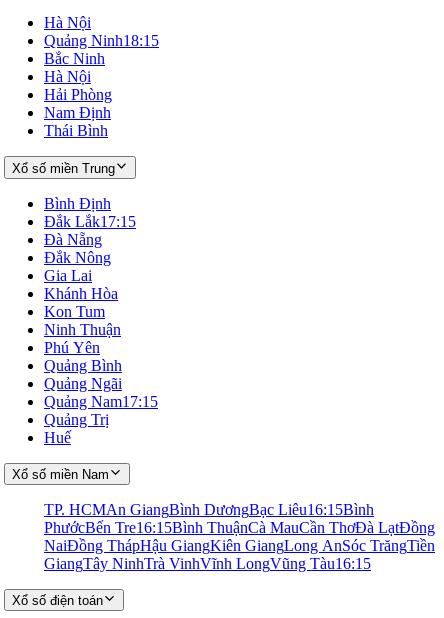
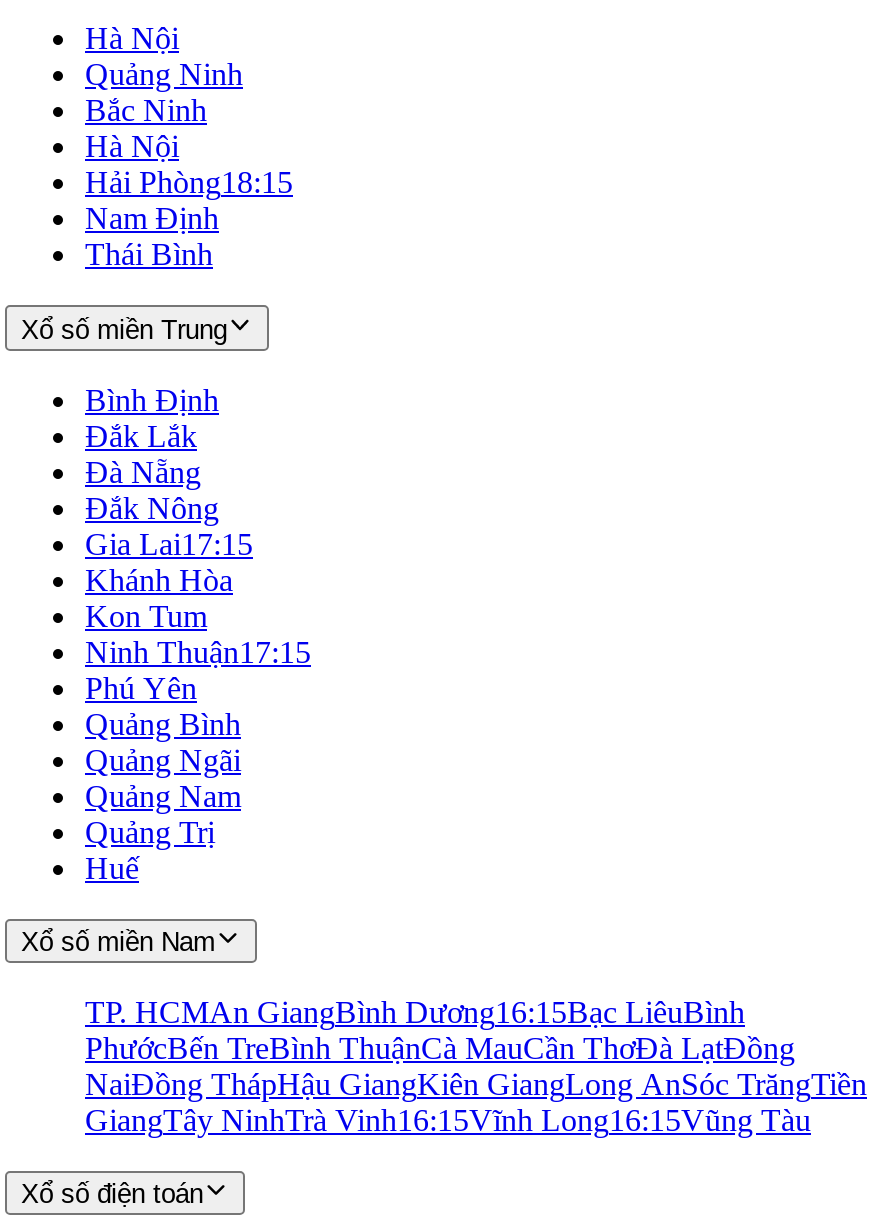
[44,32,159,49] Quảng Ninh18:15 -> [85,58,243,92] Quảng Ninh
[44,86,112,103] Hải Phòng -> [85,166,293,200] Hải Phòng18:15
[44,213,136,230] Đắk Lắk 17:15 -> [85,418,197,452] Đắk Lắk
[44,267,92,284] Gia Lai -> [85,526,253,560] Gia Lai17:15
[44,321,121,338] Ninh Thuận -> [85,634,311,668] Ninh Thuận17:15
[44,393,158,410] Quảng Nam 17:15 -> [85,778,241,812] Quảng Nam
[44,501,435,536] TP. HCMAn GiangBình DươngBạc Liêu 16:15Bình | PhướcBến Tre16:15Bình ThuậnCà MauCần ThơĐà LạtĐồng -> [85,995,795,1065] TP. HCMAn GiangBình Dương16:15Bạc LiêuBình | PhướcBến TreBình ThuậnCà MauCần ThơĐà LạtĐồng
[44,555,371,572] GiangTây NinhTrà VinhVĩnh LongVũng Tàu 16:15 -> [85,1103,811,1137] GiangTây NinhTrà Vinh16:15Vĩnh Long16:15Vũng Tàu

